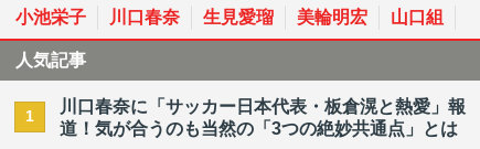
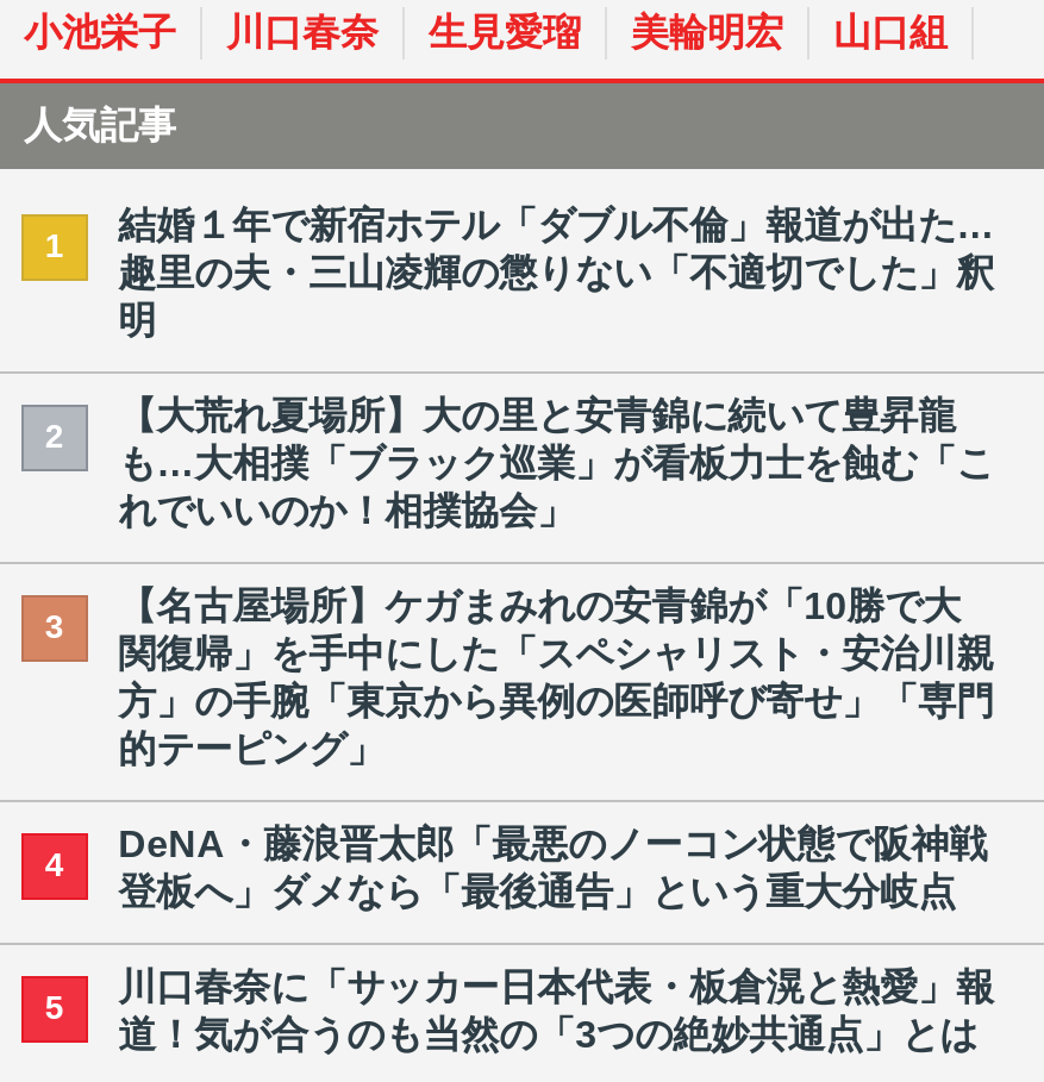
none -> [45,204,994,455] 結婚１年で新宿ホテル「ダブル不倫」報道が出た… | 趣里の夫・三山凌輝の懲りない「不適切でした」釈 | 明 | 2
none -> [45,394,994,646] 【大荒れ夏場所】大の里と安青錦に続いて豊昇龍 | も…大相撲「ブラック巡業」が看板力士を蝕む「こ | れでいいのか！相撲協会」 | 3
none -> [45,585,994,884] 【名古屋場所】ケガまみれの安青錦が「10勝で大 | 関復帰」を手中にした「スペシャリスト・安治川親 | 方」の手腕「東京から異例の医師呼び寄せ」「専門 | 的テーピング」 | 4
none -> [45,823,987,1027] DeNA・藤浪晋太郎「最悪のノーコン状態で阪神戦 | 登板へ」ダメなら「最後通告」という重大分岐点 | 5

